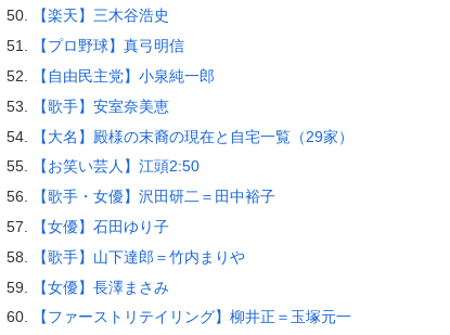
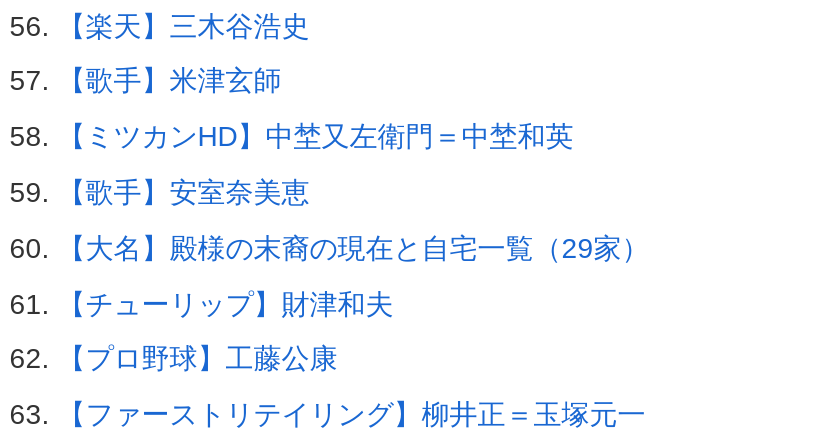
[32,37,184,54] 【プロ野球】真弓明信 -> [58,65,282,97] 【歌手】米津玄師
[32,67,214,84] 【自由民主党】小泉純一郎 -> [58,121,574,153] 【ミツカンHD】中埜又左衛門＝中埜和英
[32,158,275,295] 【お笑い芸人】江頭2:50 | 【歌手・女優】沢田研二＝田中裕子 | 【女優】石田ゆり子 | 【歌手】山下達郎＝竹内まりや | 【女優】長澤まさみ -> [58,288,394,375] 【チューリップ】財津和夫 | 【プロ野球】工藤公康

